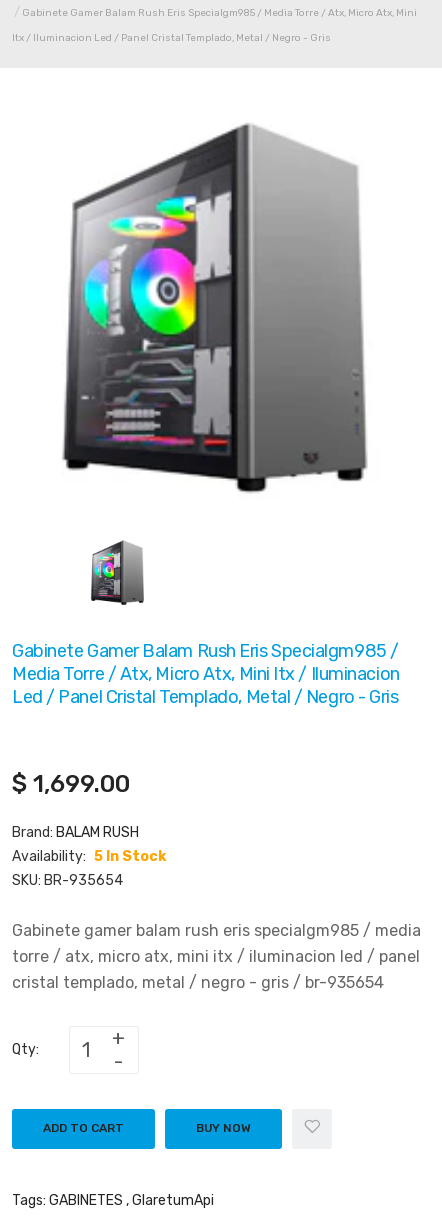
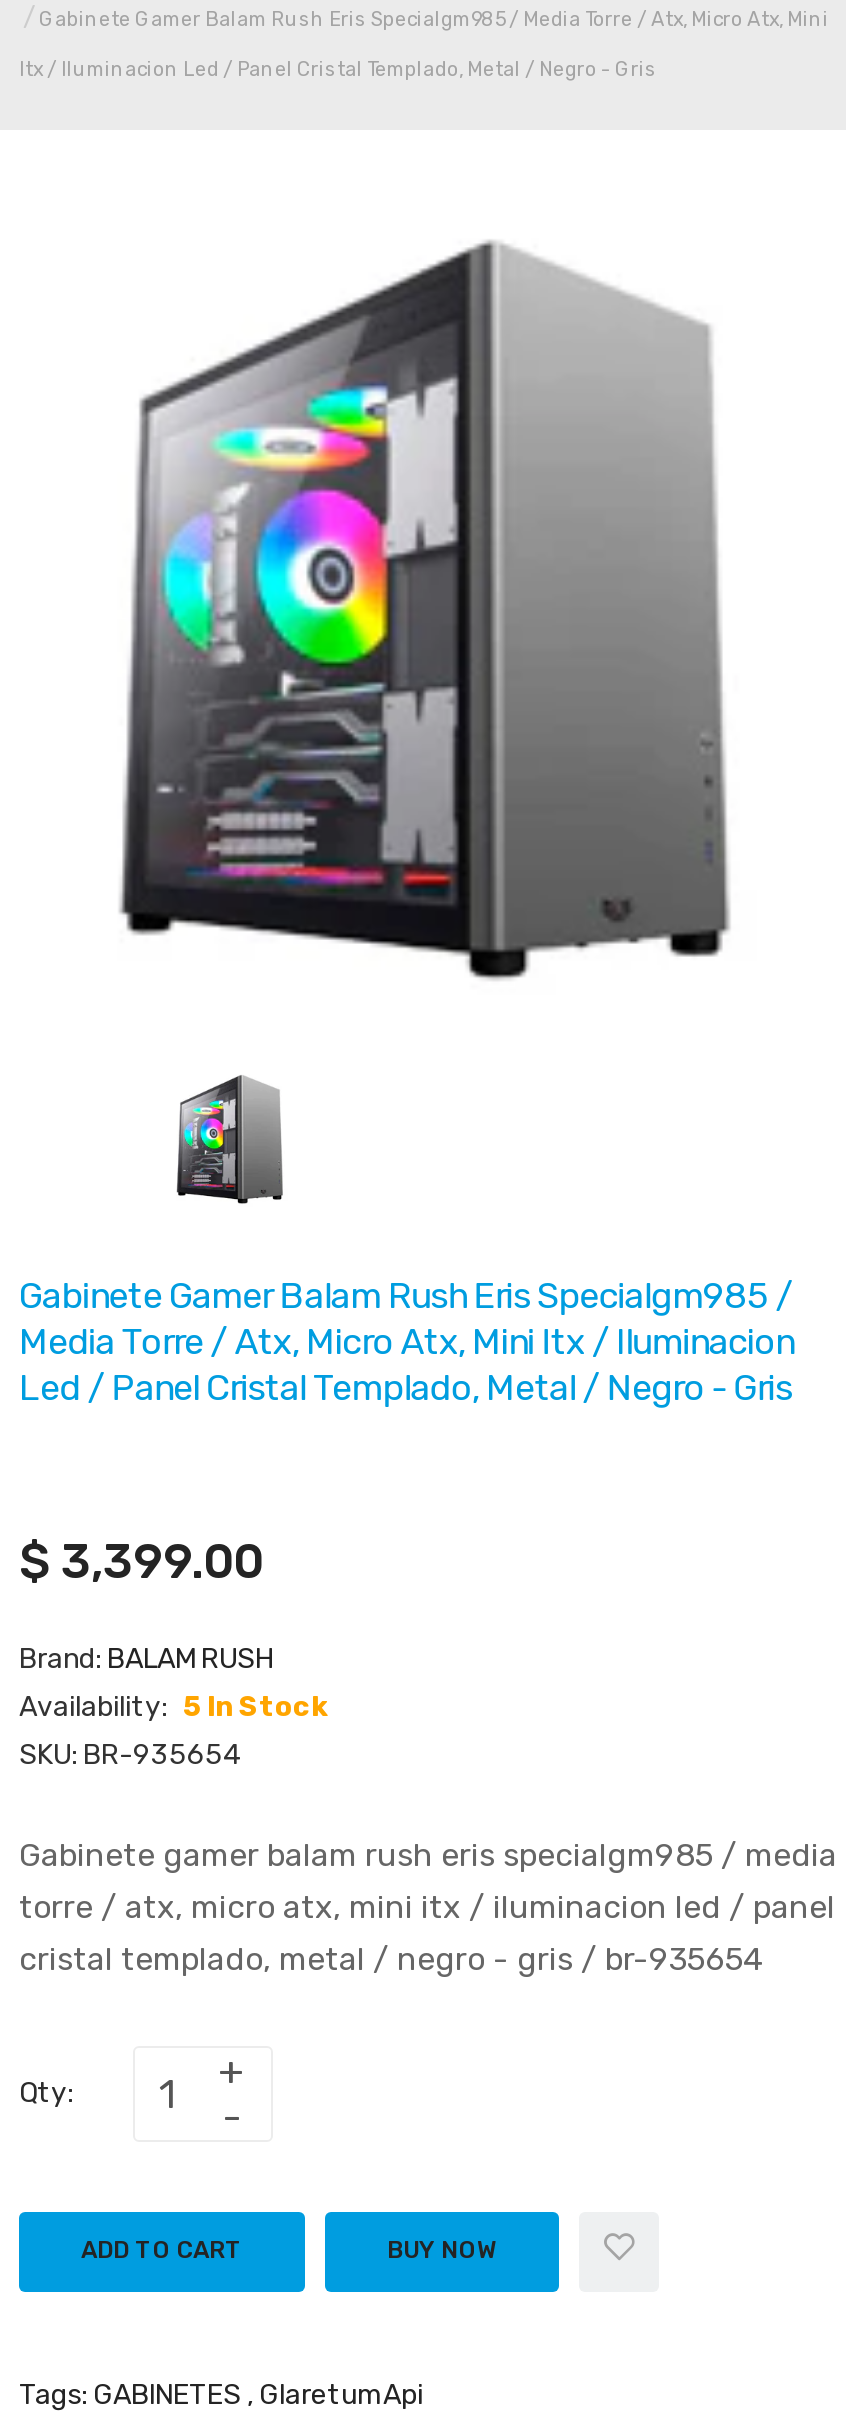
[12,770,130,798] $ 1,699.00 -> [19,1533,263,1589] $ 3,399.00

